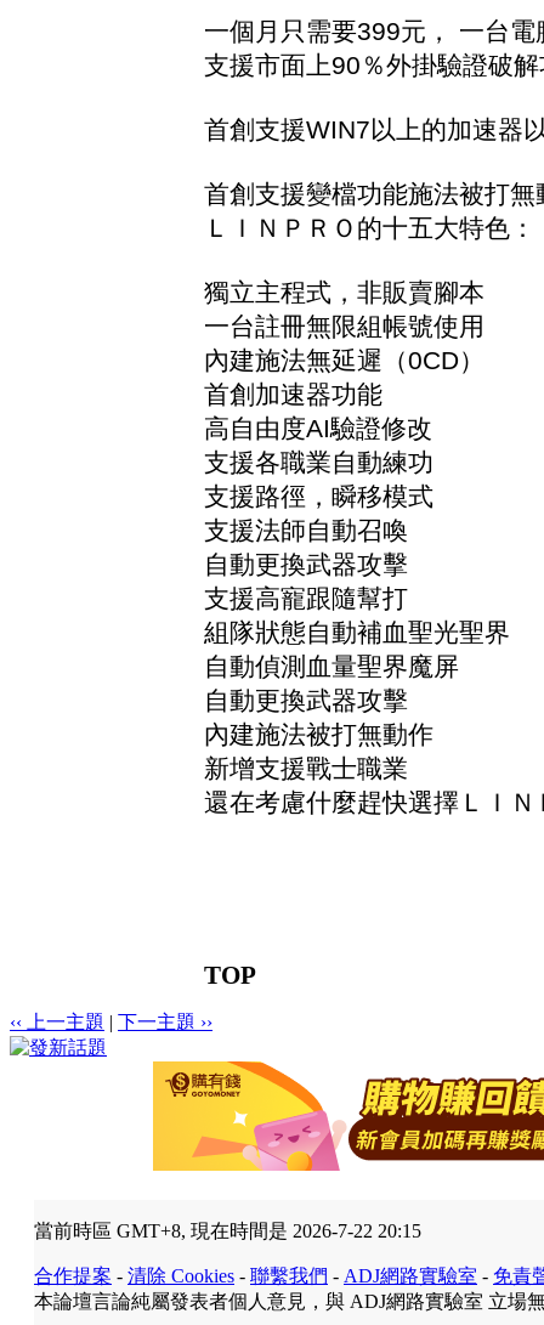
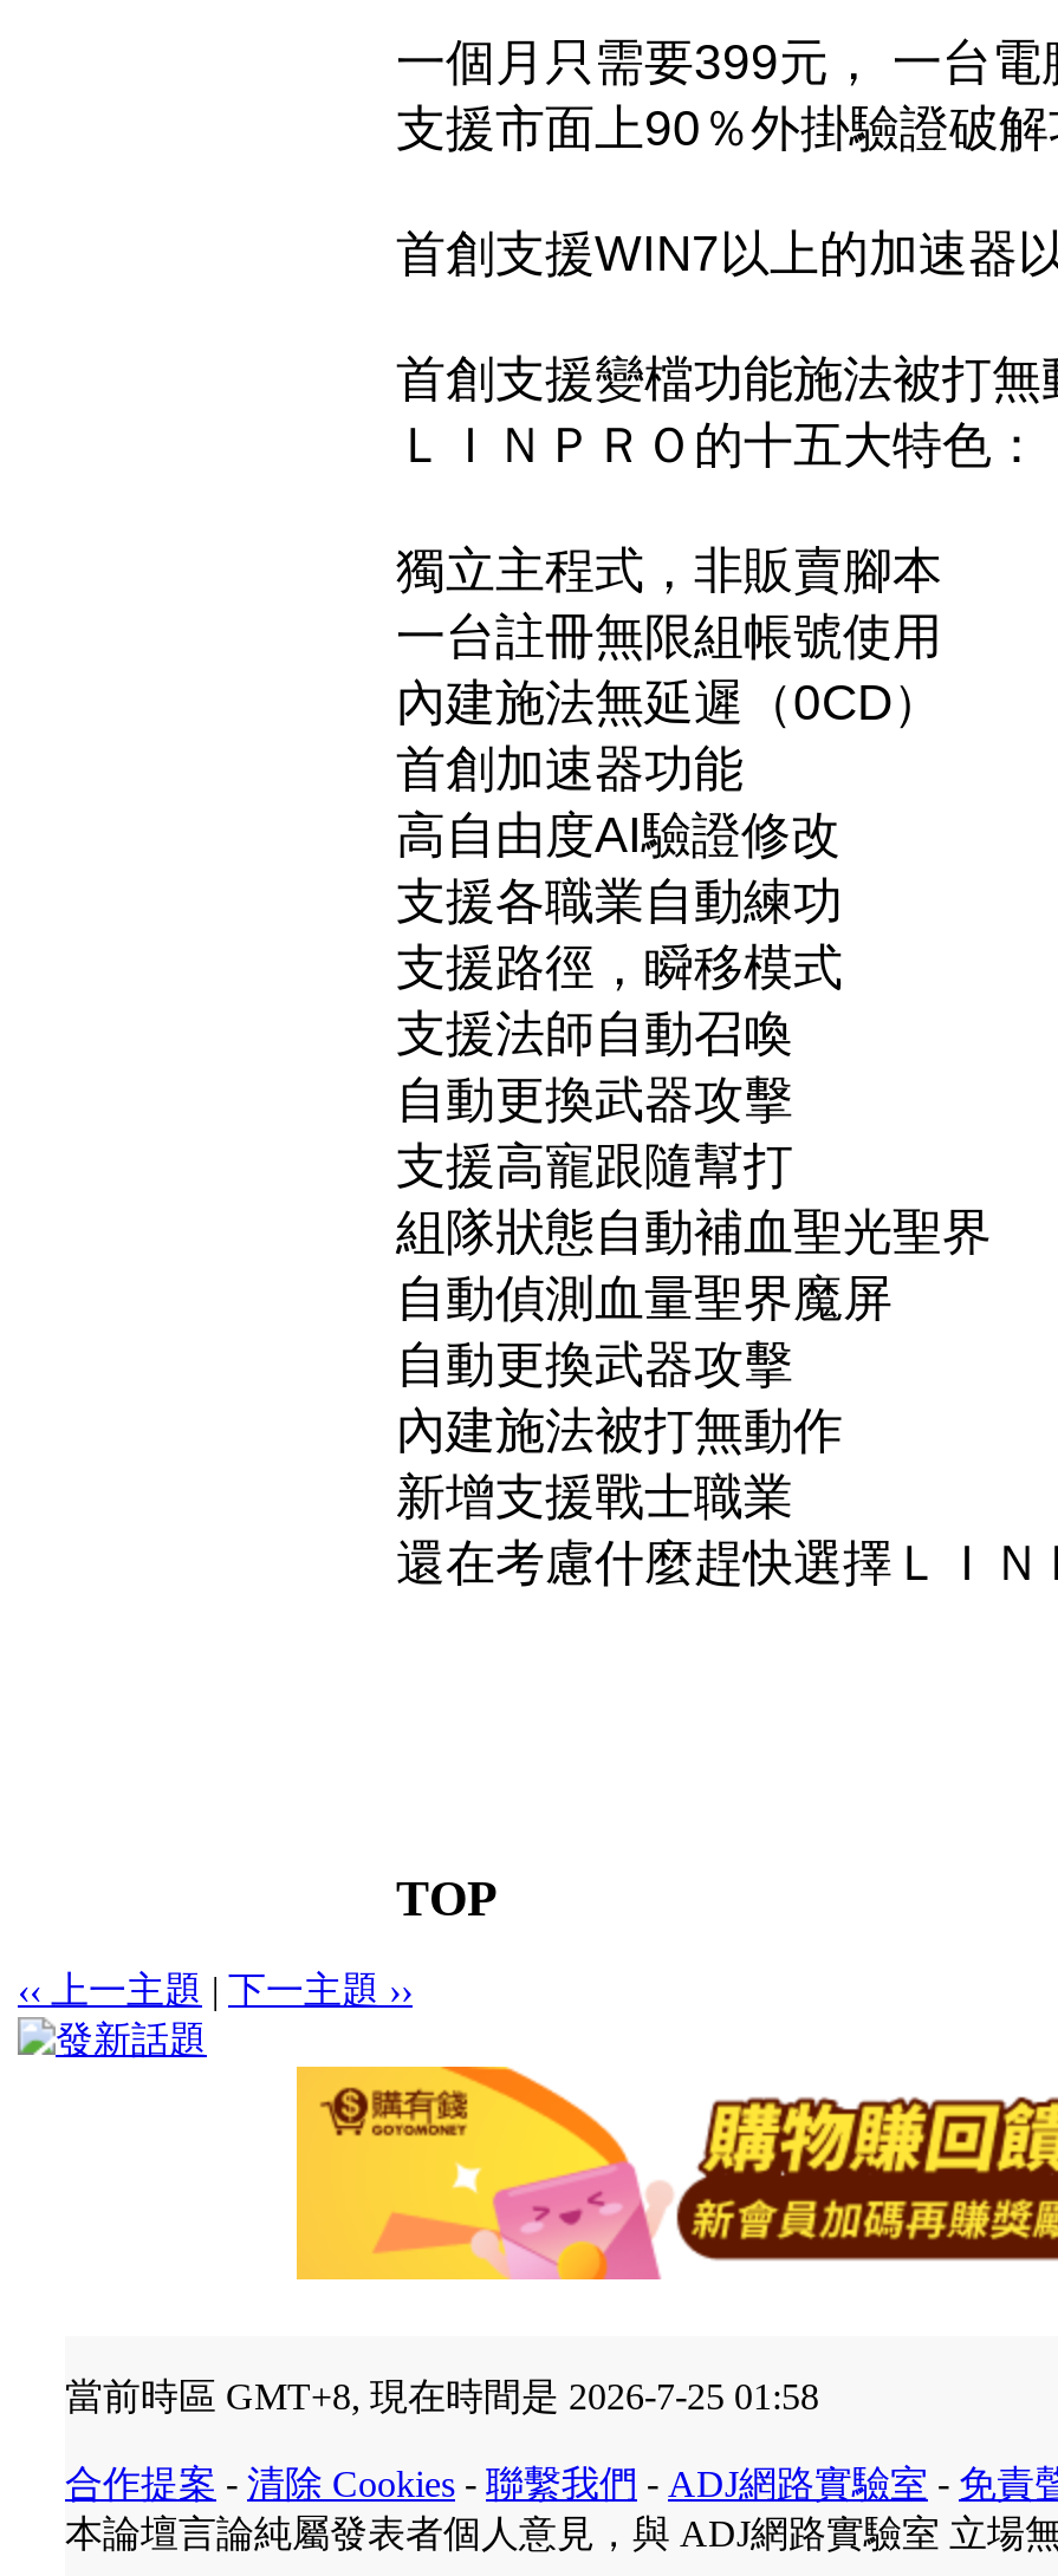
[34,1220,421,1241] 當前時區 GMT+8, 現在時間是 2026-7-22 20:15 -> [65,2376,819,2416] 當前時區 GMT+8, 現在時間是 2026-7-25 01:58

